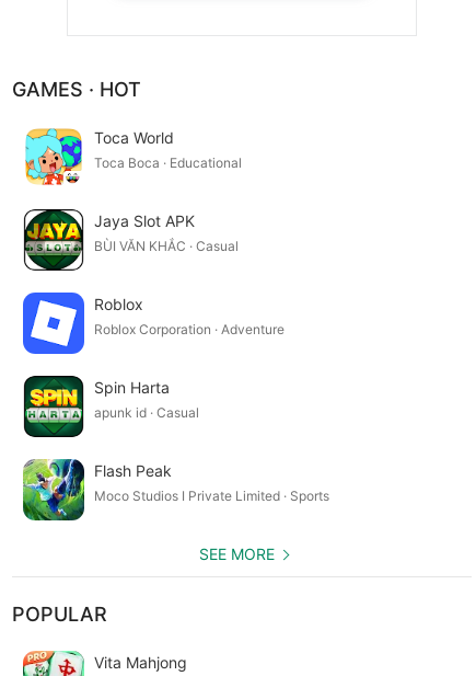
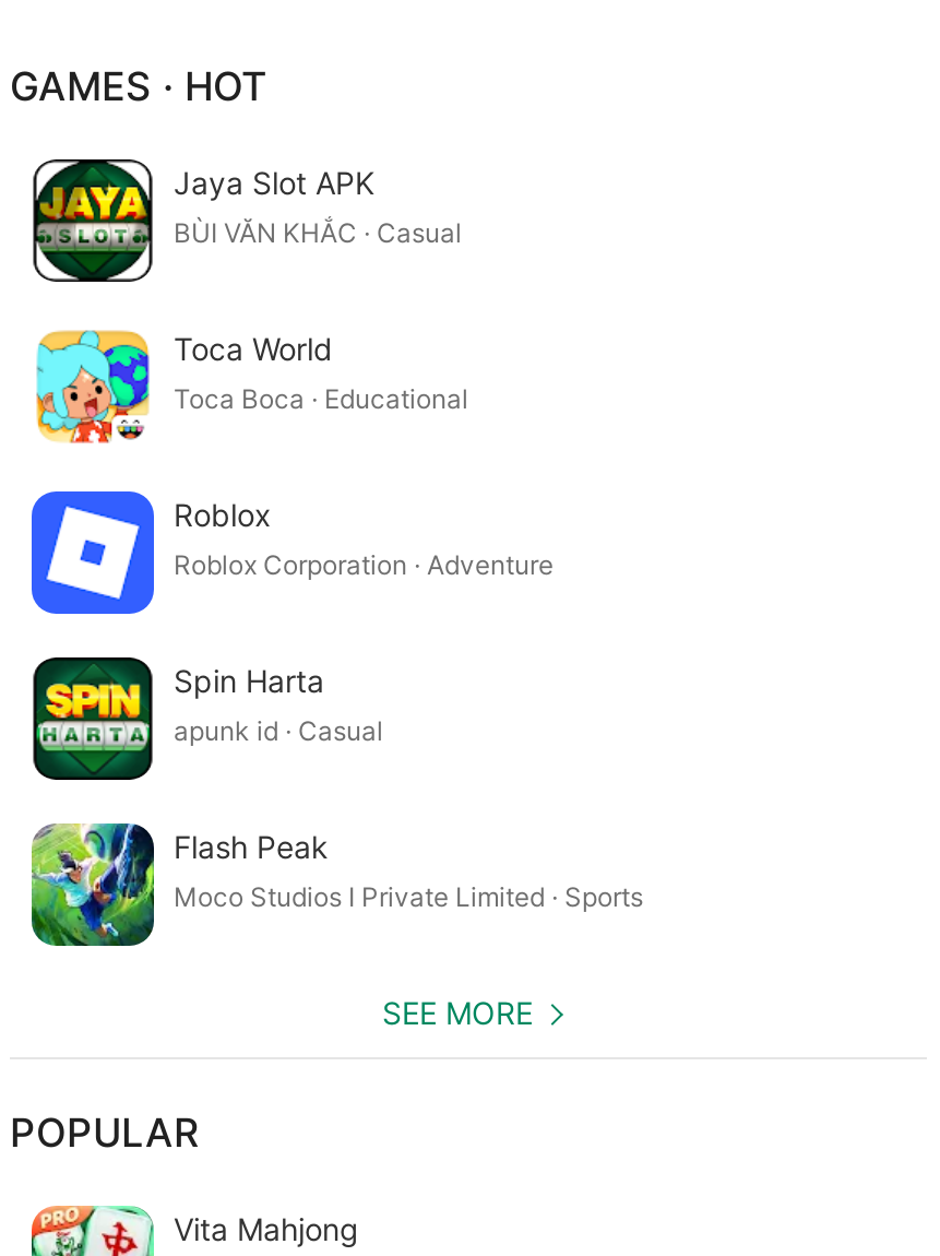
moved [25,128,242,186] -> [36,329,468,446]: [image] | Toca World | Toca Boca · Educational
moved [23,208,239,272] -> [32,157,462,284]: [image] | Jaya Slot APK | BÙI VĂN KHẮC · Casual

